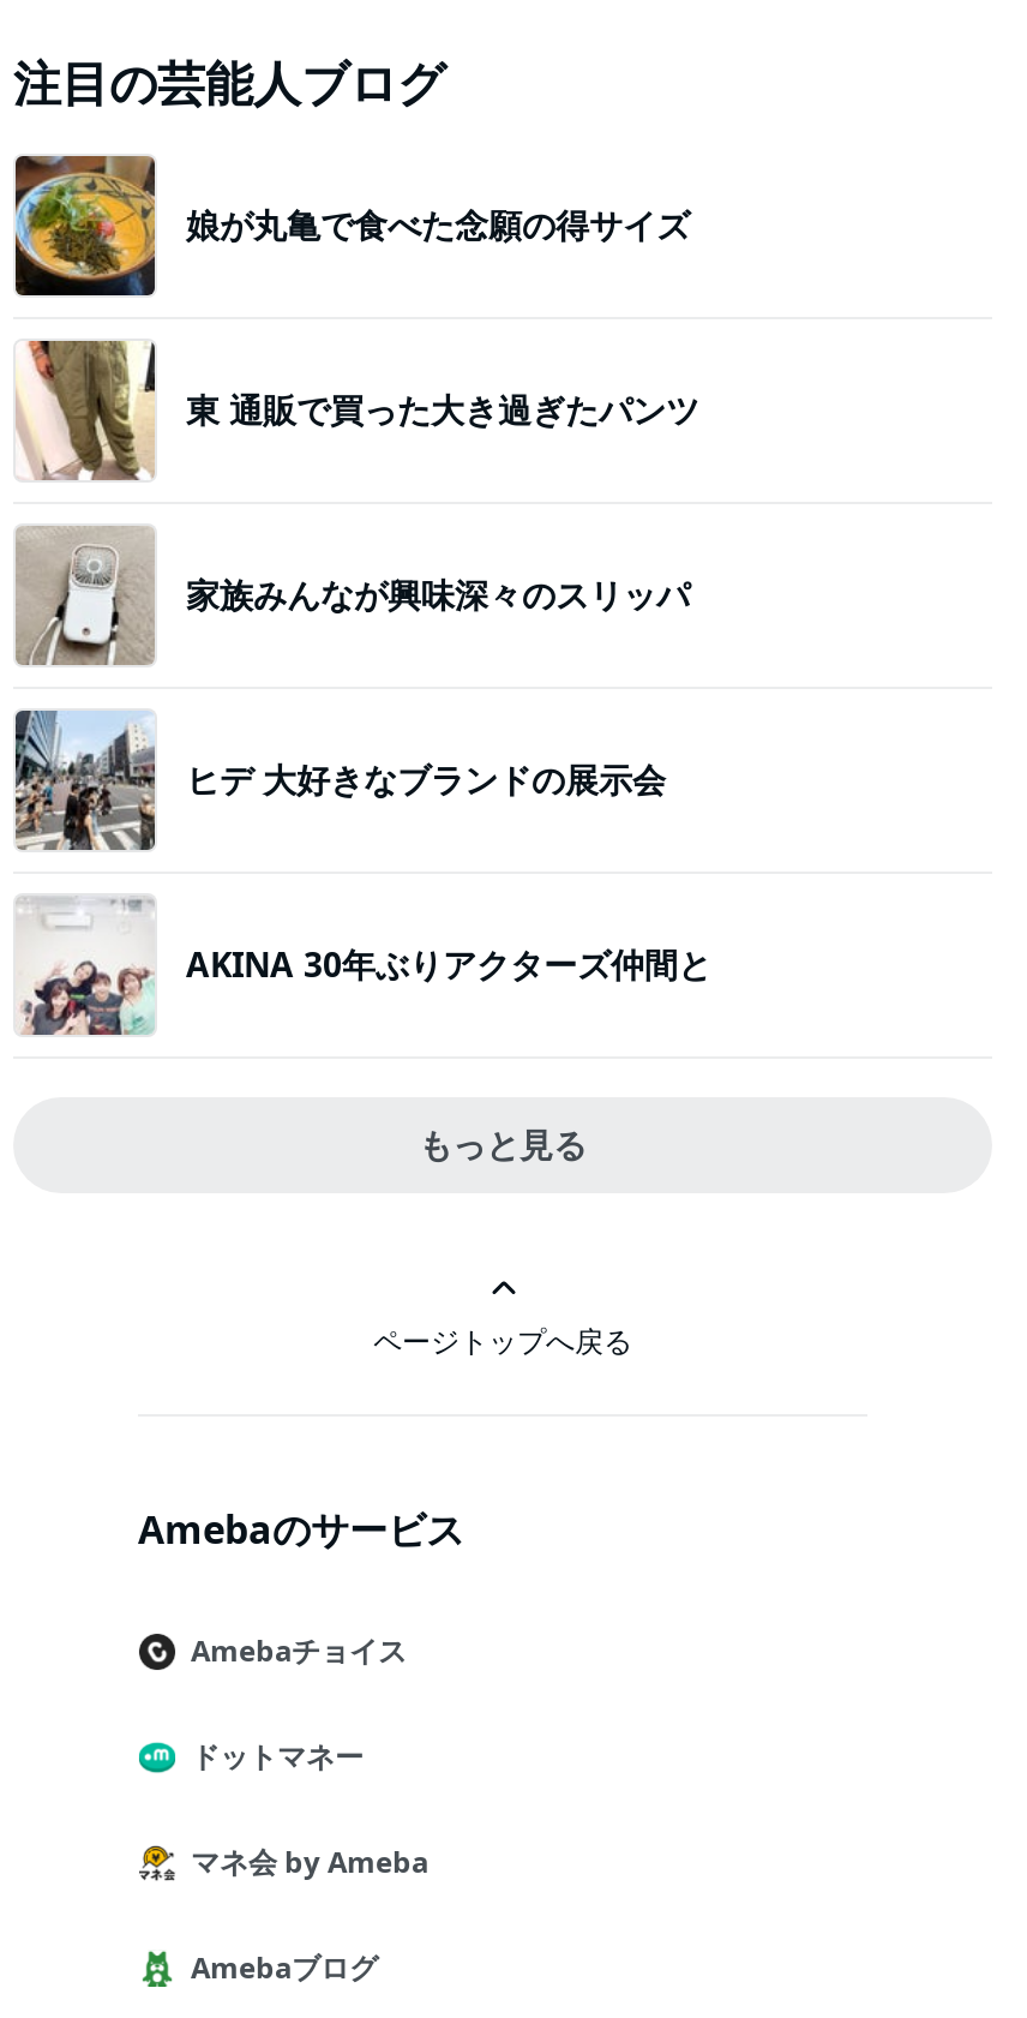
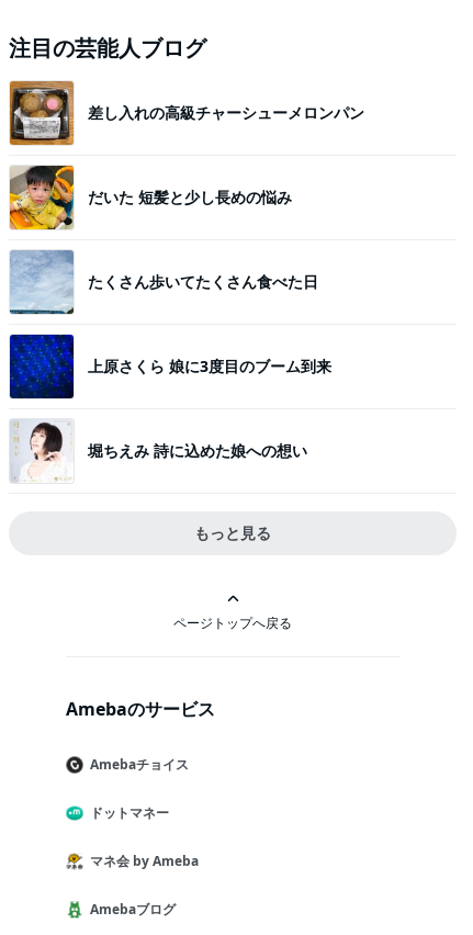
[13,154,690,298] [image] | 娘が丸亀で食べた念願の得サイズ -> [9,80,364,146] [image] | 差し入れの高級チャーシューメロンパン
[16,339,699,483] [image] | 東 通販で買った大き過ぎたパンツ -> [9,165,292,230] [image] | だいた 短髪と少し長めの悩み
[13,526,690,667] [image] | 家族みんなが興味深々のスリッパ -> [10,250,318,315] [image] | たくさん歩いてたくさん食べた日
[13,708,666,852] [image] | ヒデ 大好きなブランドの展示会 -> [9,334,331,399] [image] | 上原さくら 娘に3度目のブーム到来
[18,898,711,1037] [image] | AKINA 30年ぶりアクターズ仲間と -> [11,421,307,483] [image] | 堀ちえみ 詩に込めた娘への想い

